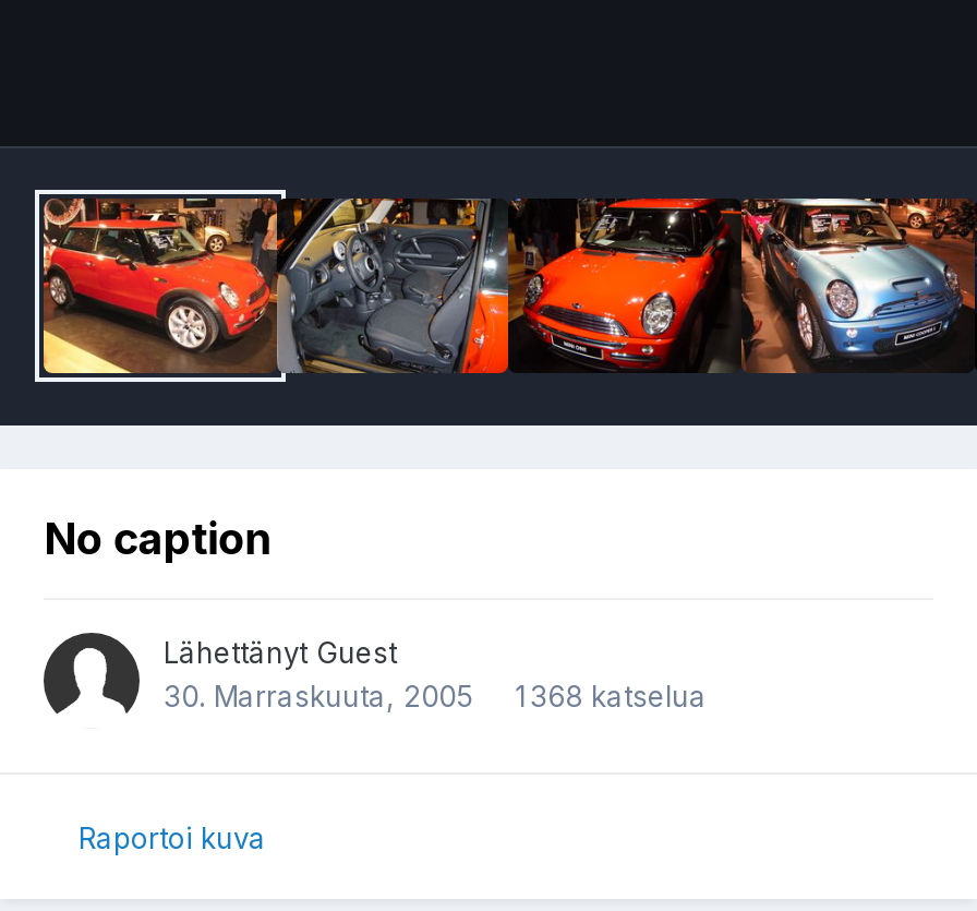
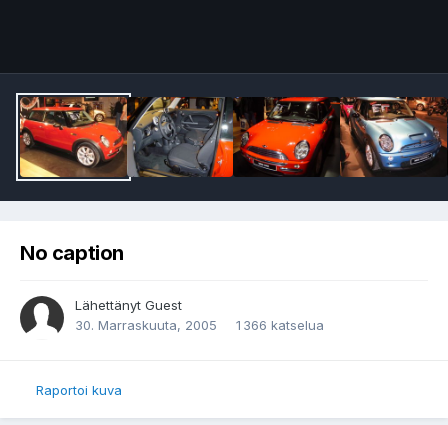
[164,679,707,714] 30. Marraskuuta, 2005 1 368 katselua -> [75,317,324,333] 30. Marraskuuta, 2005 1 366 katselua

